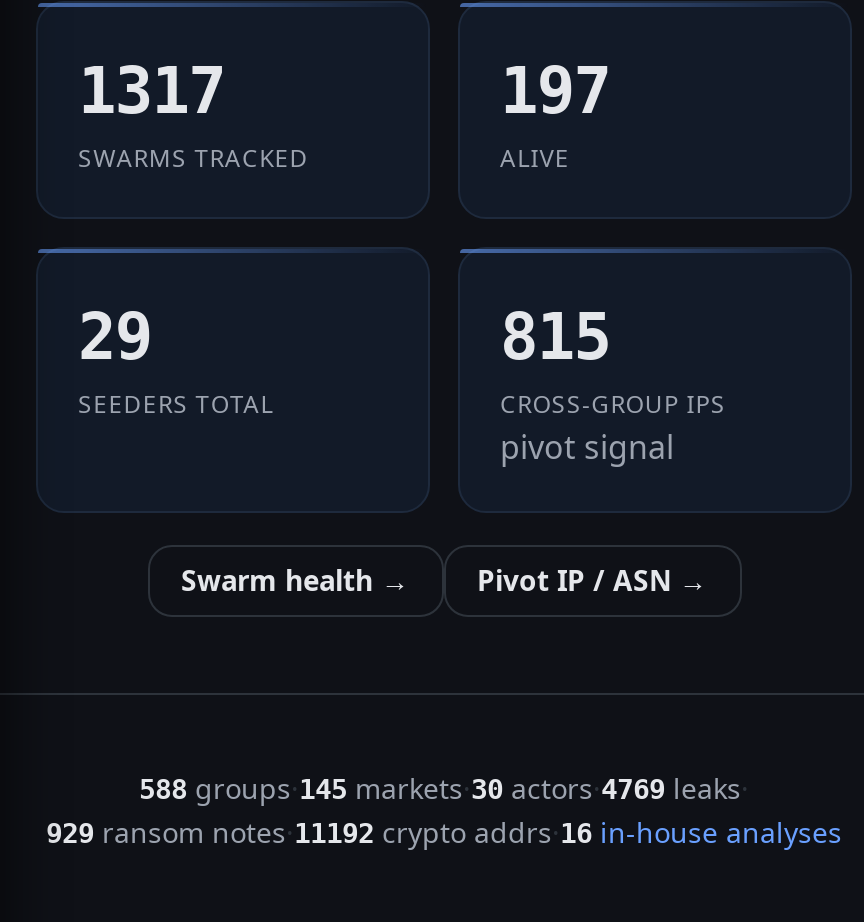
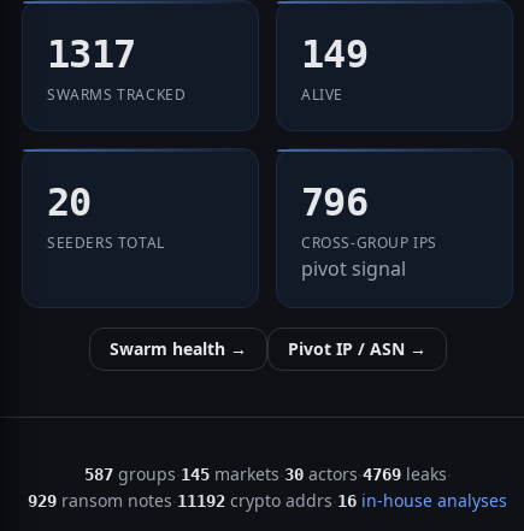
[500,53,610,129] 197 -> [301,32,368,78] 149
[78,299,151,375] 29 -> [47,180,91,226] 20
[500,299,610,375] 815 -> [301,180,368,226] 796
[139,769,749,808] 588 groups · 145 markets · 30 actors · 4769 leaks · -> [84,463,451,486] 587 groups · 145 markets · 30 actors · 4769 leaks ·

